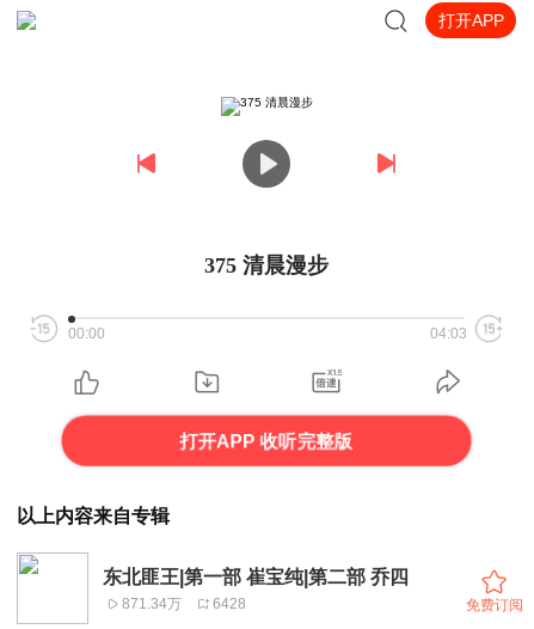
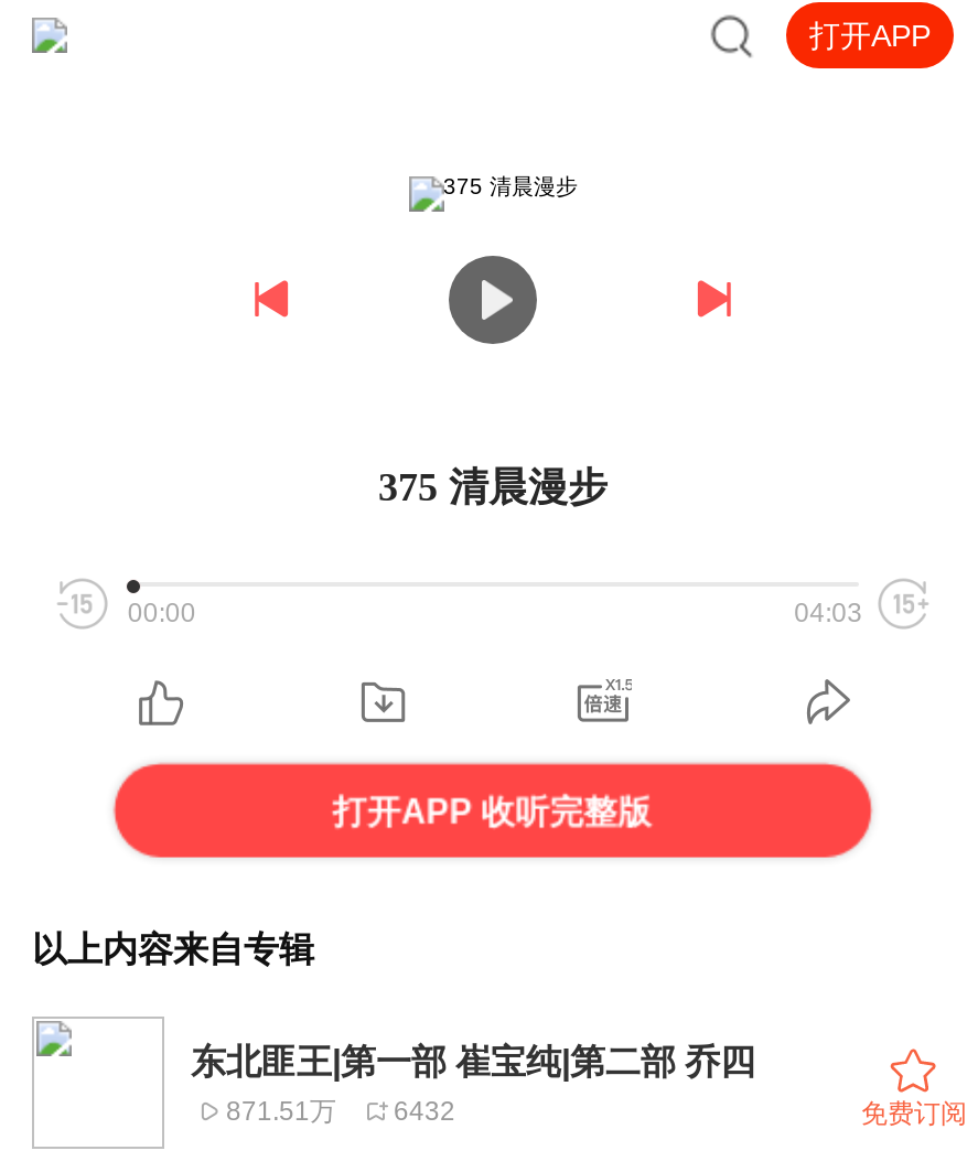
[122,595,182,612] 871.34万 -> [226,1095,336,1126] 871.51万
[213,595,246,612] 6428 -> [394,1095,455,1126] 6432

